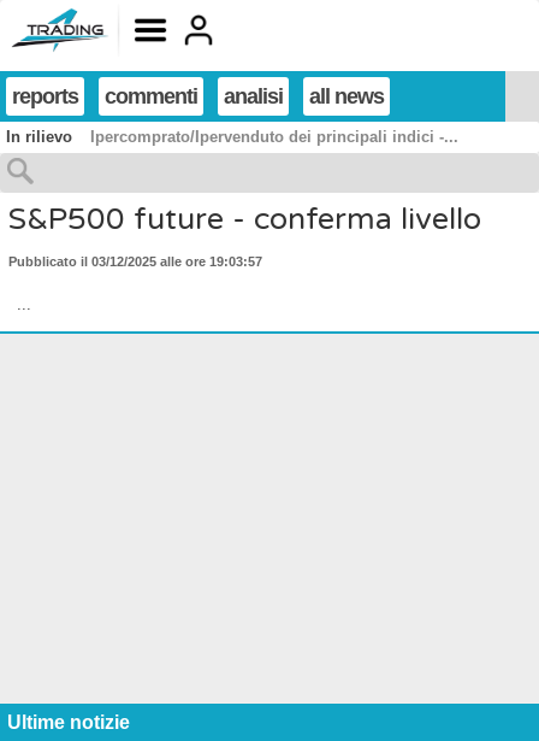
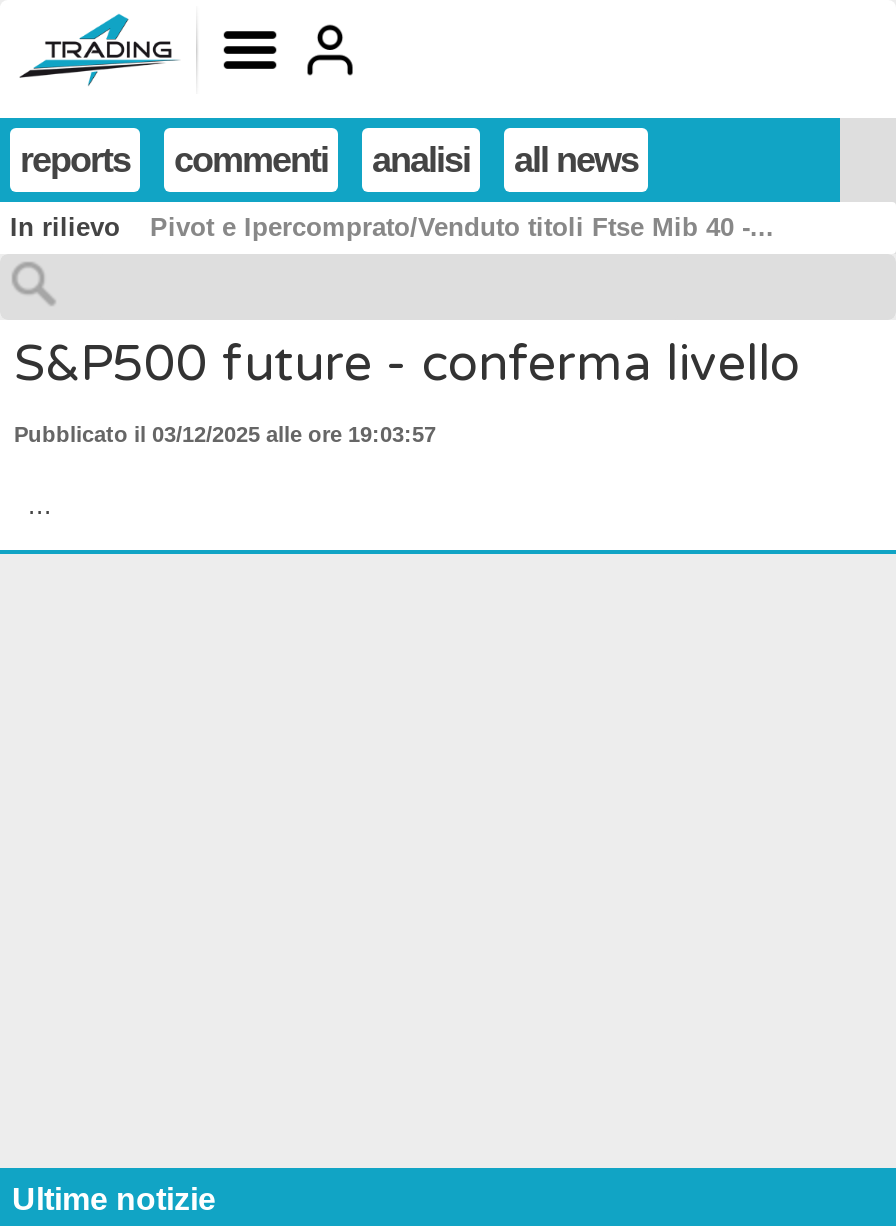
[90,128,458,146] Ipercomprato/Ipervenduto dei principali indici -... -> [150,212,774,242] Pivot e Ipercomprato/Venduto titoli Ftse Mib 40 -...

